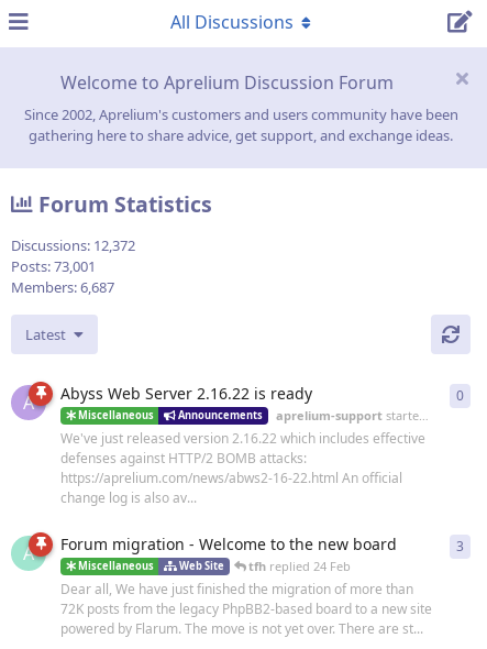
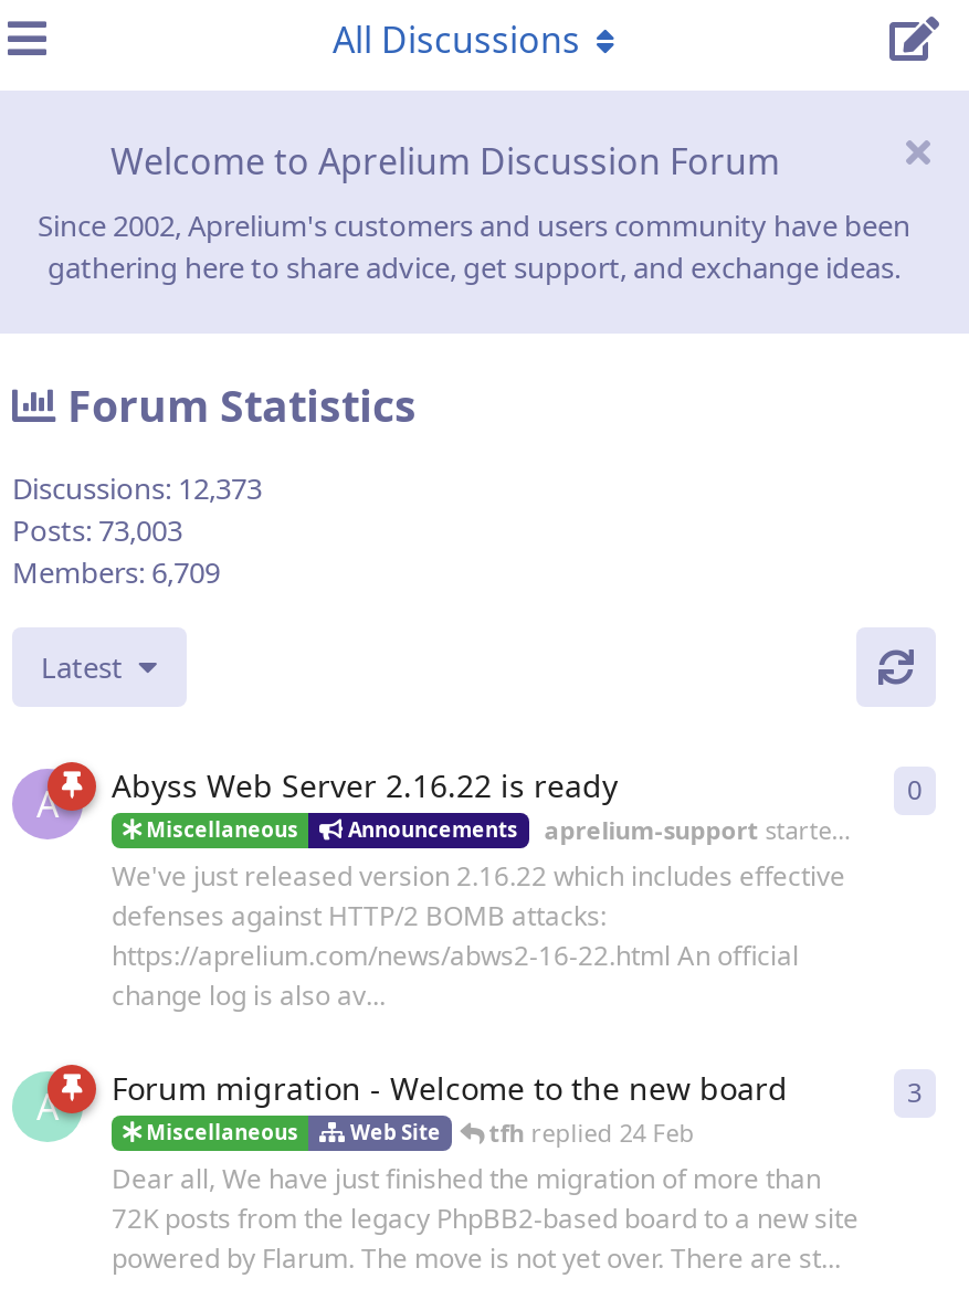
[11,236,135,255] Discussions: 12,372 -> [12,469,262,509] Discussions: 12,373
[11,257,96,276] Posts: 73,001 -> [12,511,182,551] Posts: 73,003
[11,277,114,297] Members: 6,687 -> [12,553,220,592] Members: 6,709

